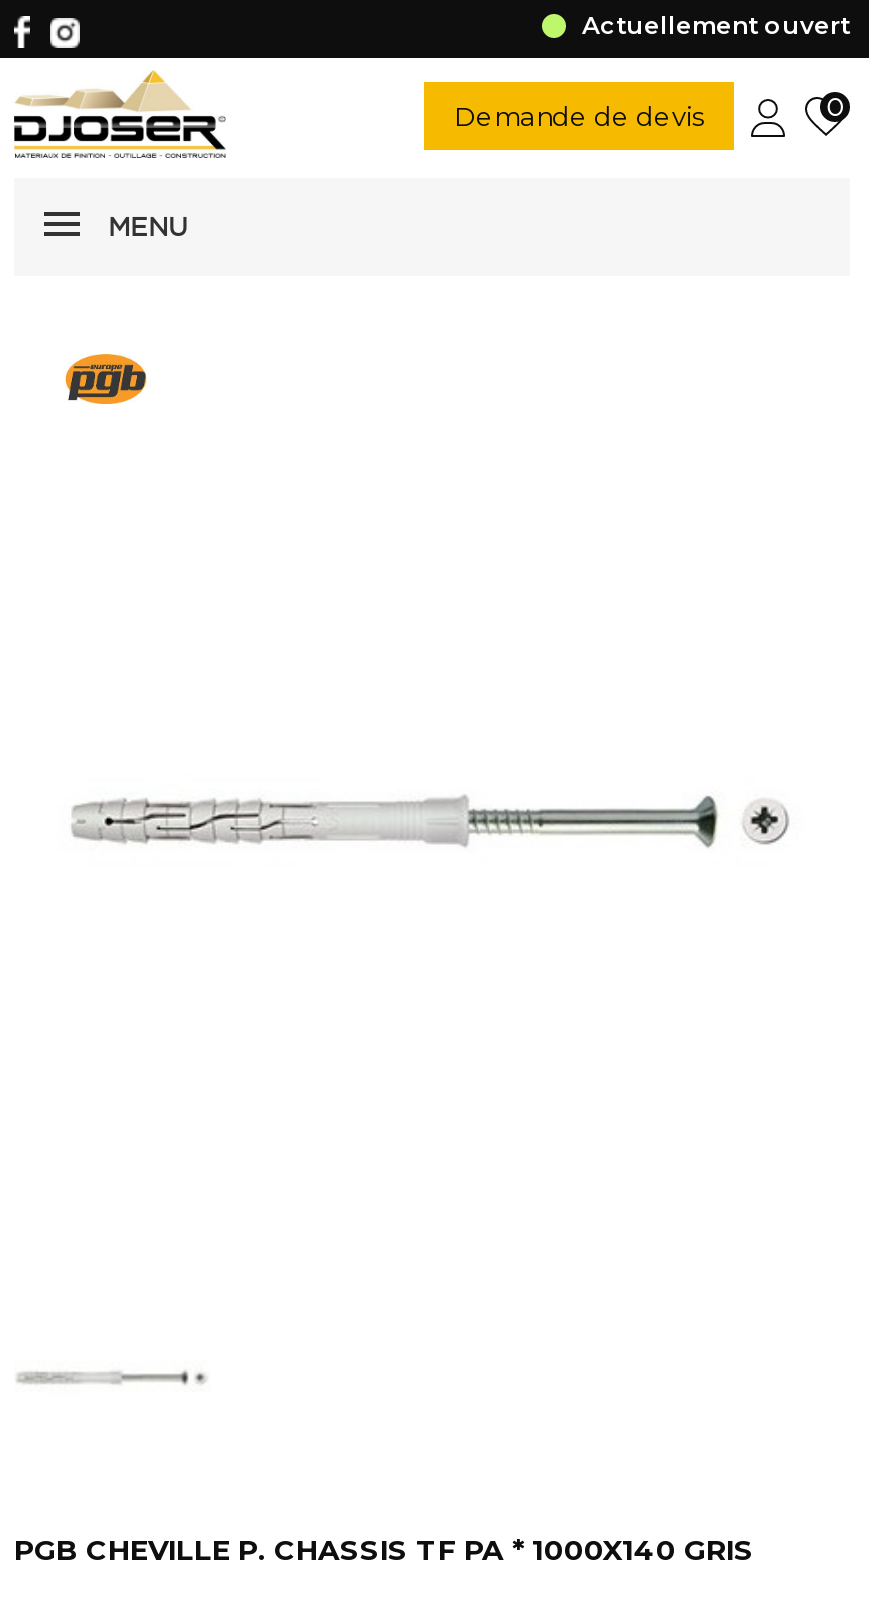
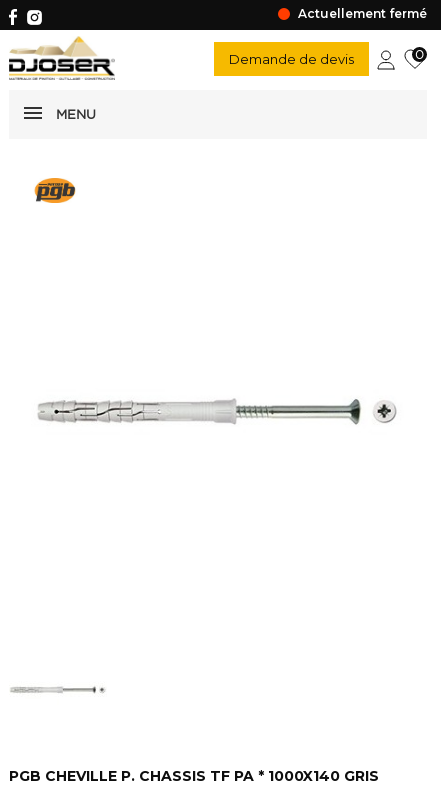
[582,10,850,40] Actuellement ouvert -> [298,6,427,21] Actuellement fermé

